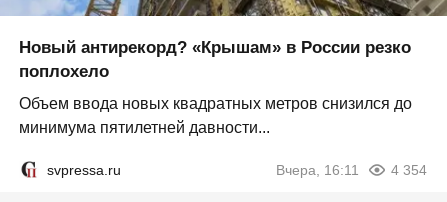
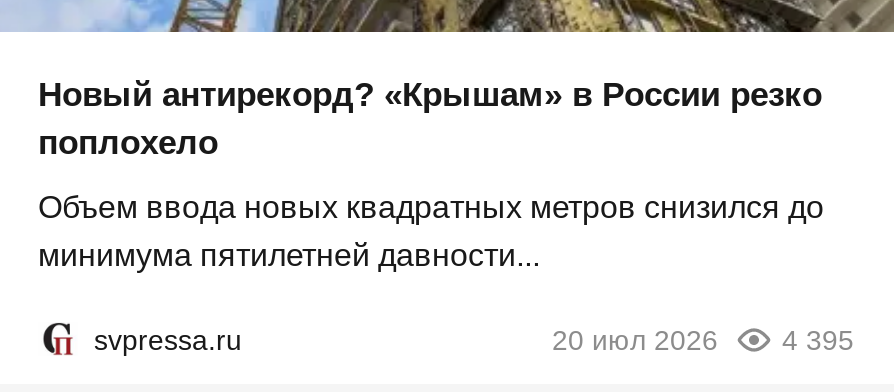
[276,162,427,178] Вчера, 16:11 | 4 354 -> [552,323,854,355] 20 июл 2026 | 4 395

